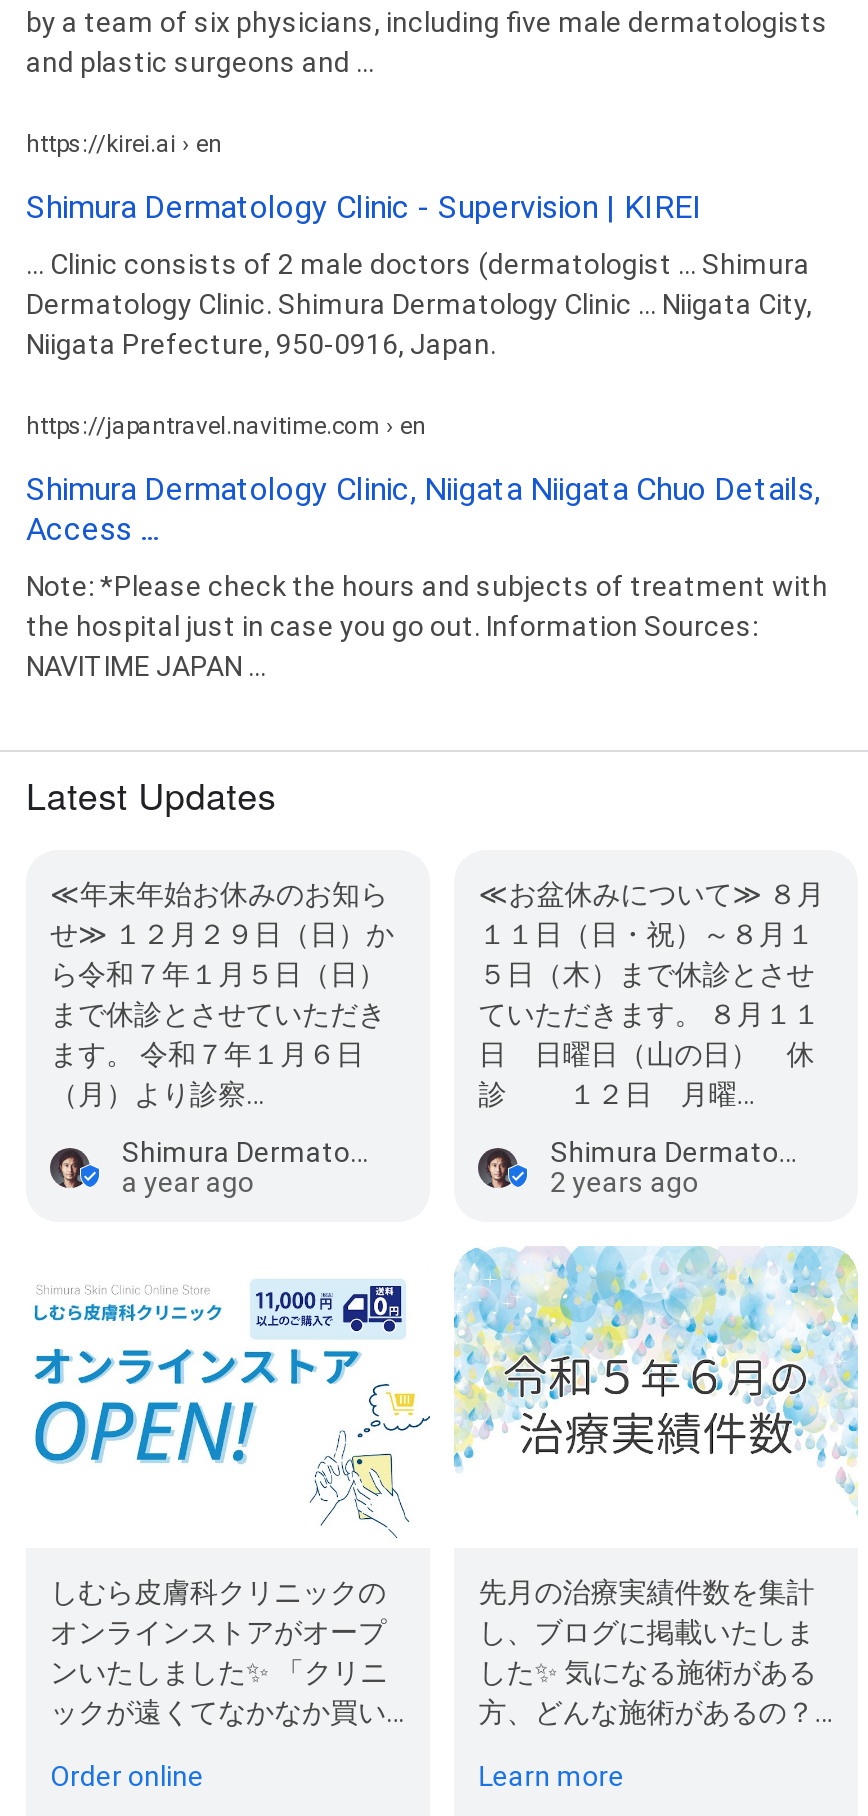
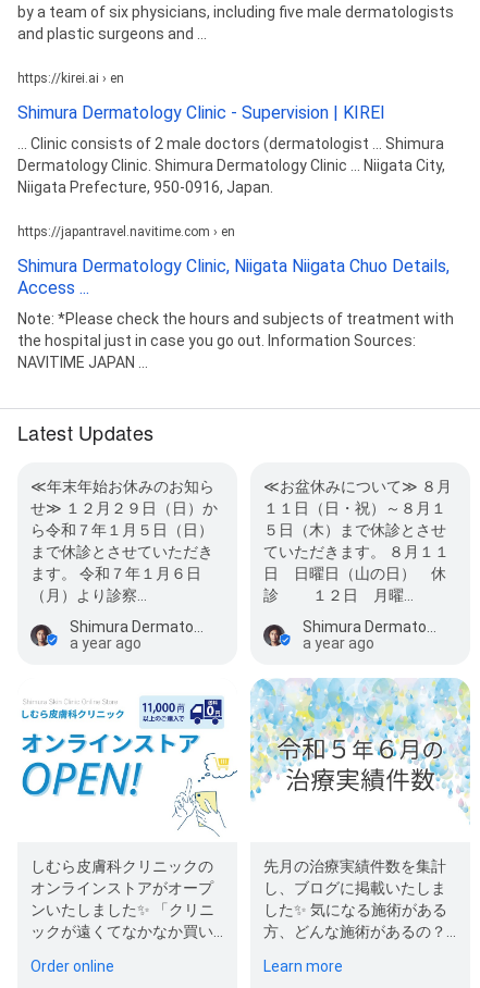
[550,1165,698,1197] 2 years ago -> [303,634,375,651] a year ago

